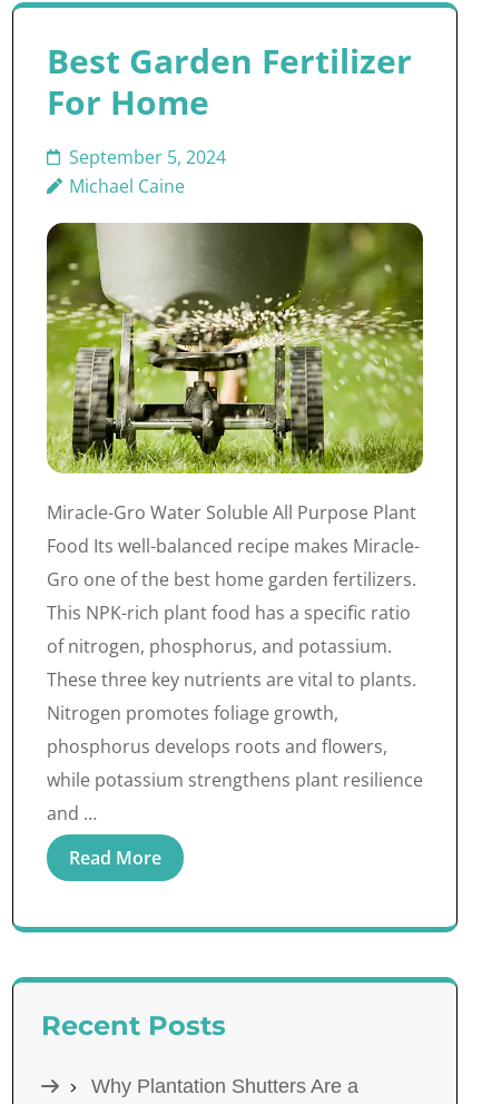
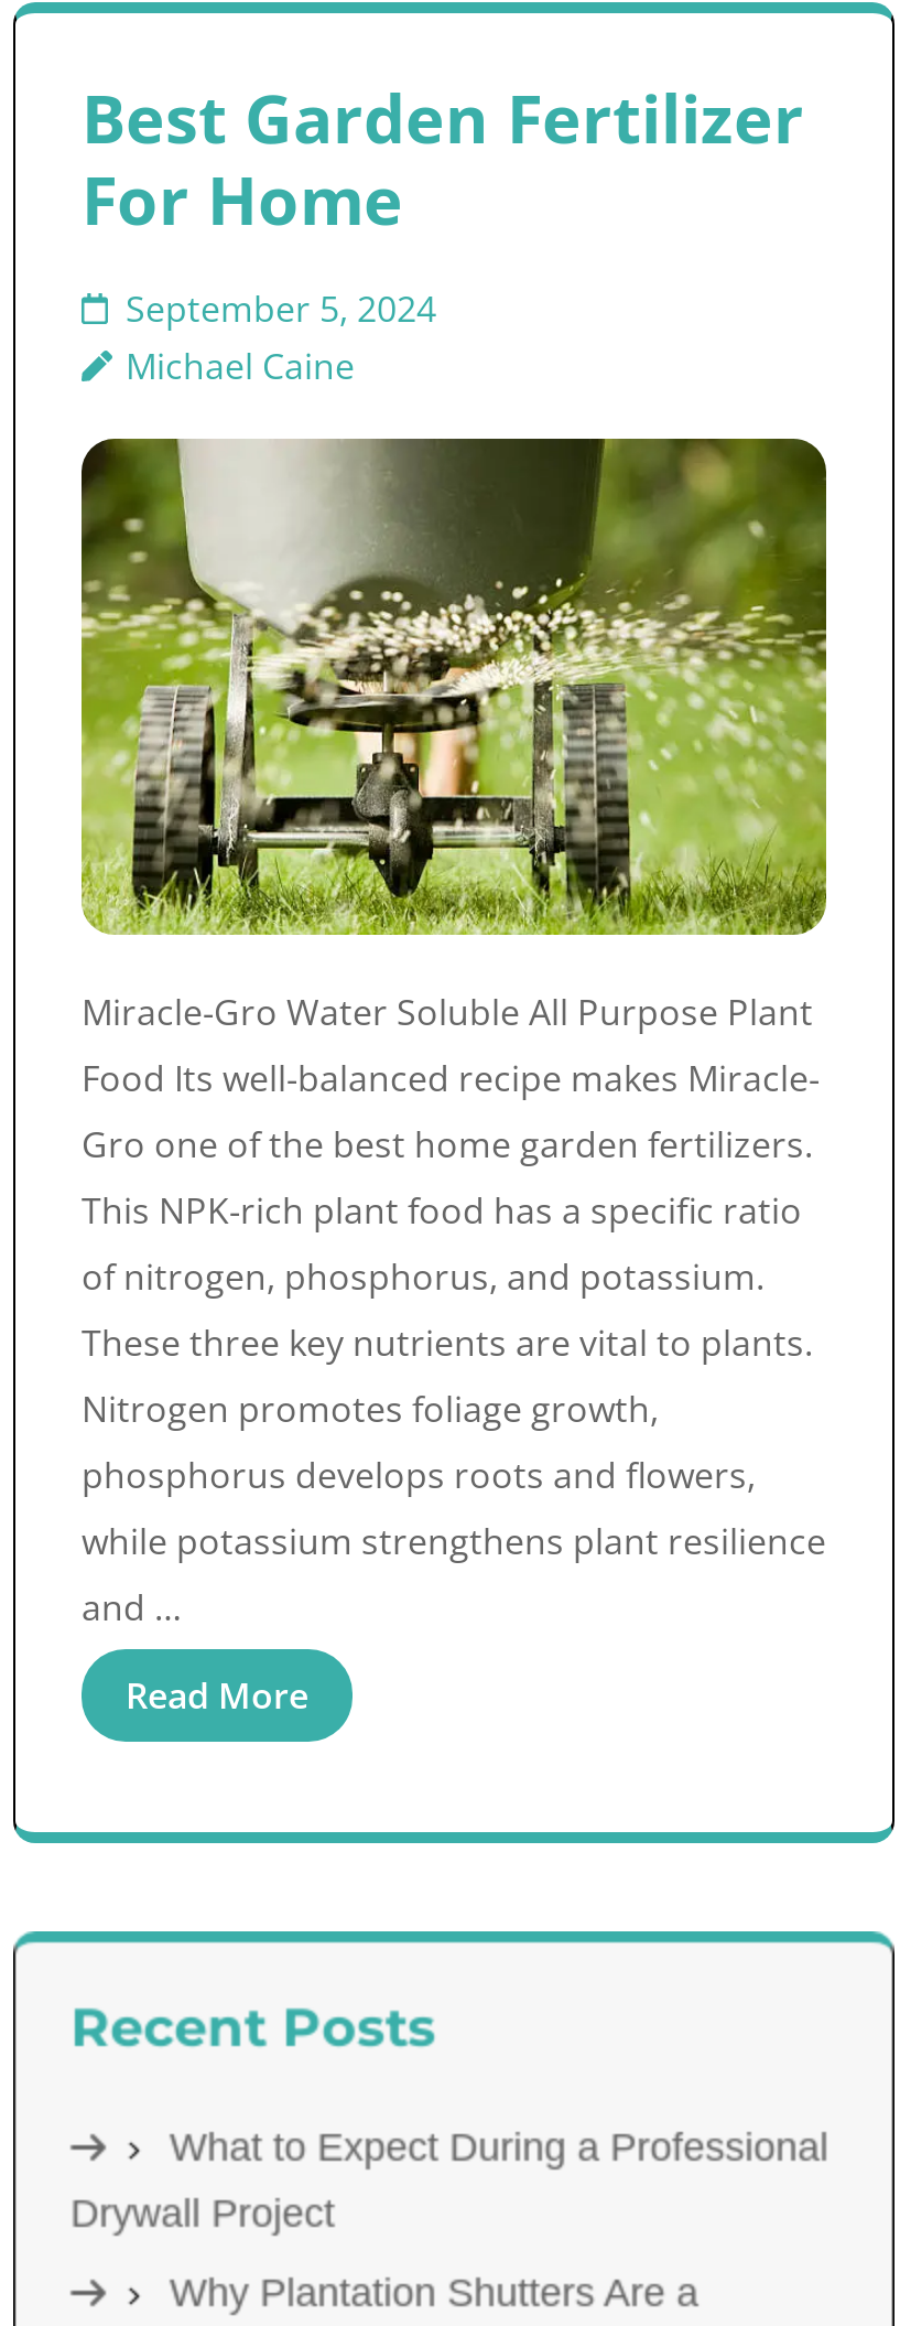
none -> [71,2125,828,2235] What to Expect During a Professional | Drywall Project

